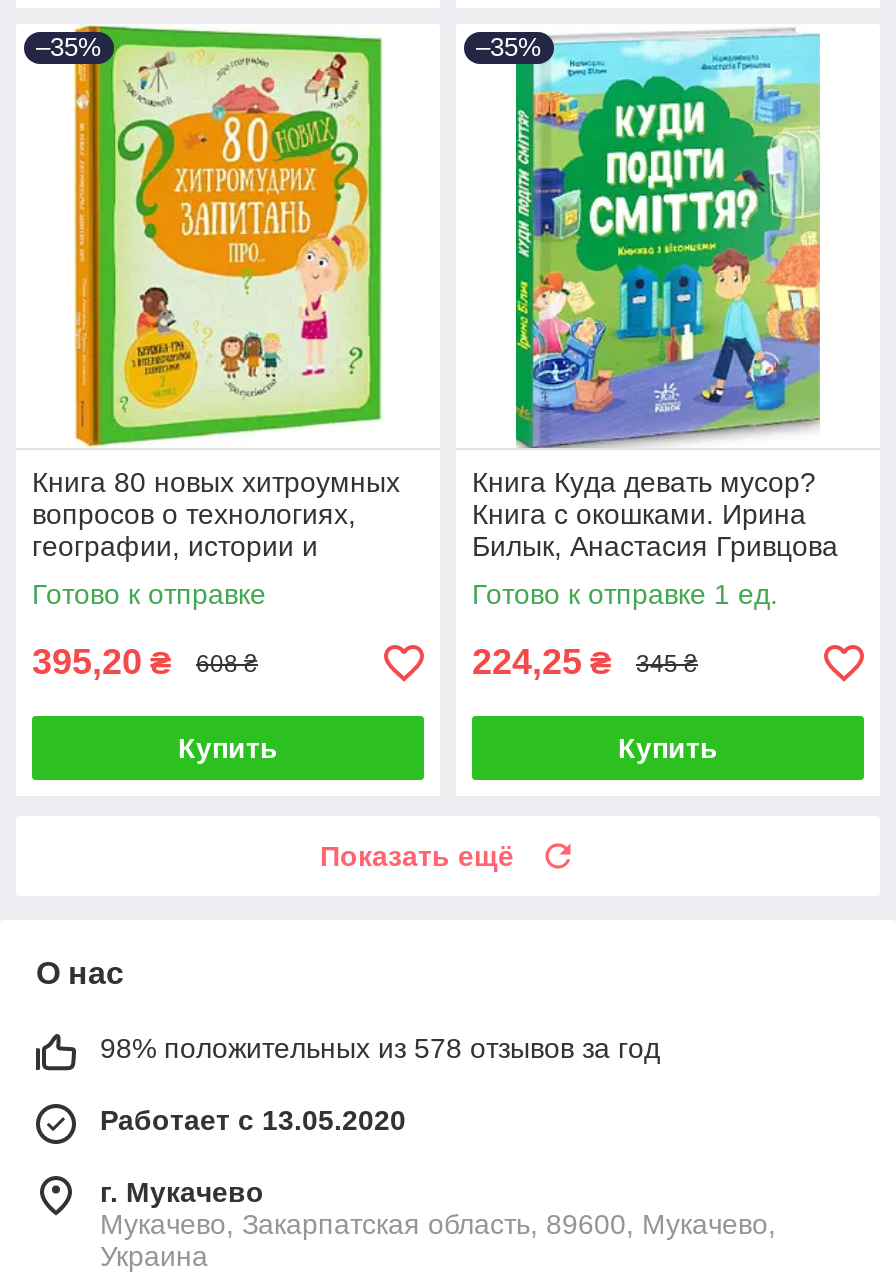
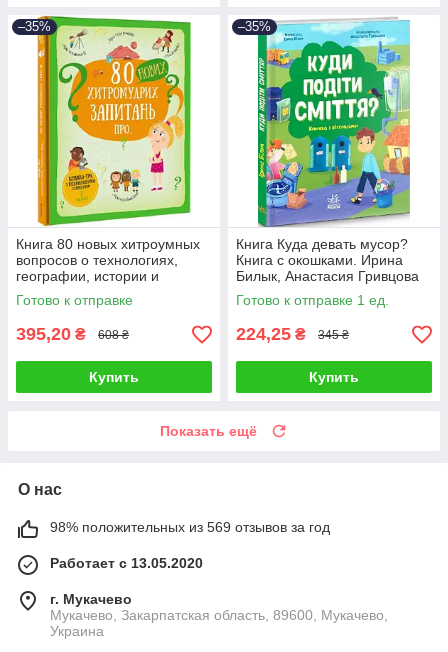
[100,1033,660,1065] 98% положительных из 578 отзывов за год -> [50,519,330,535] 98% положительных из 569 отзывов за год

